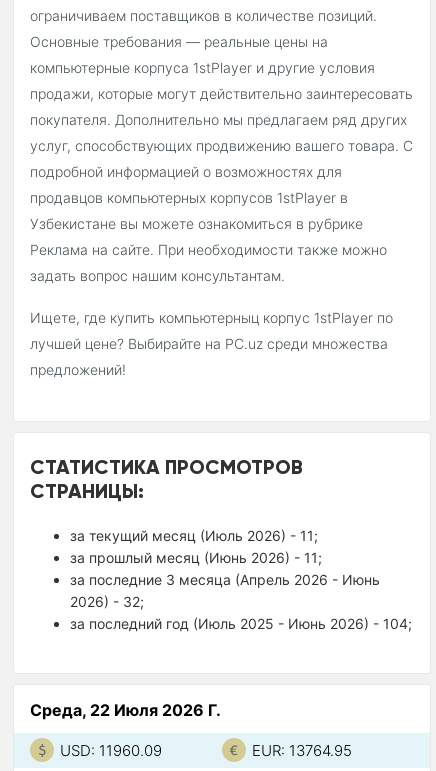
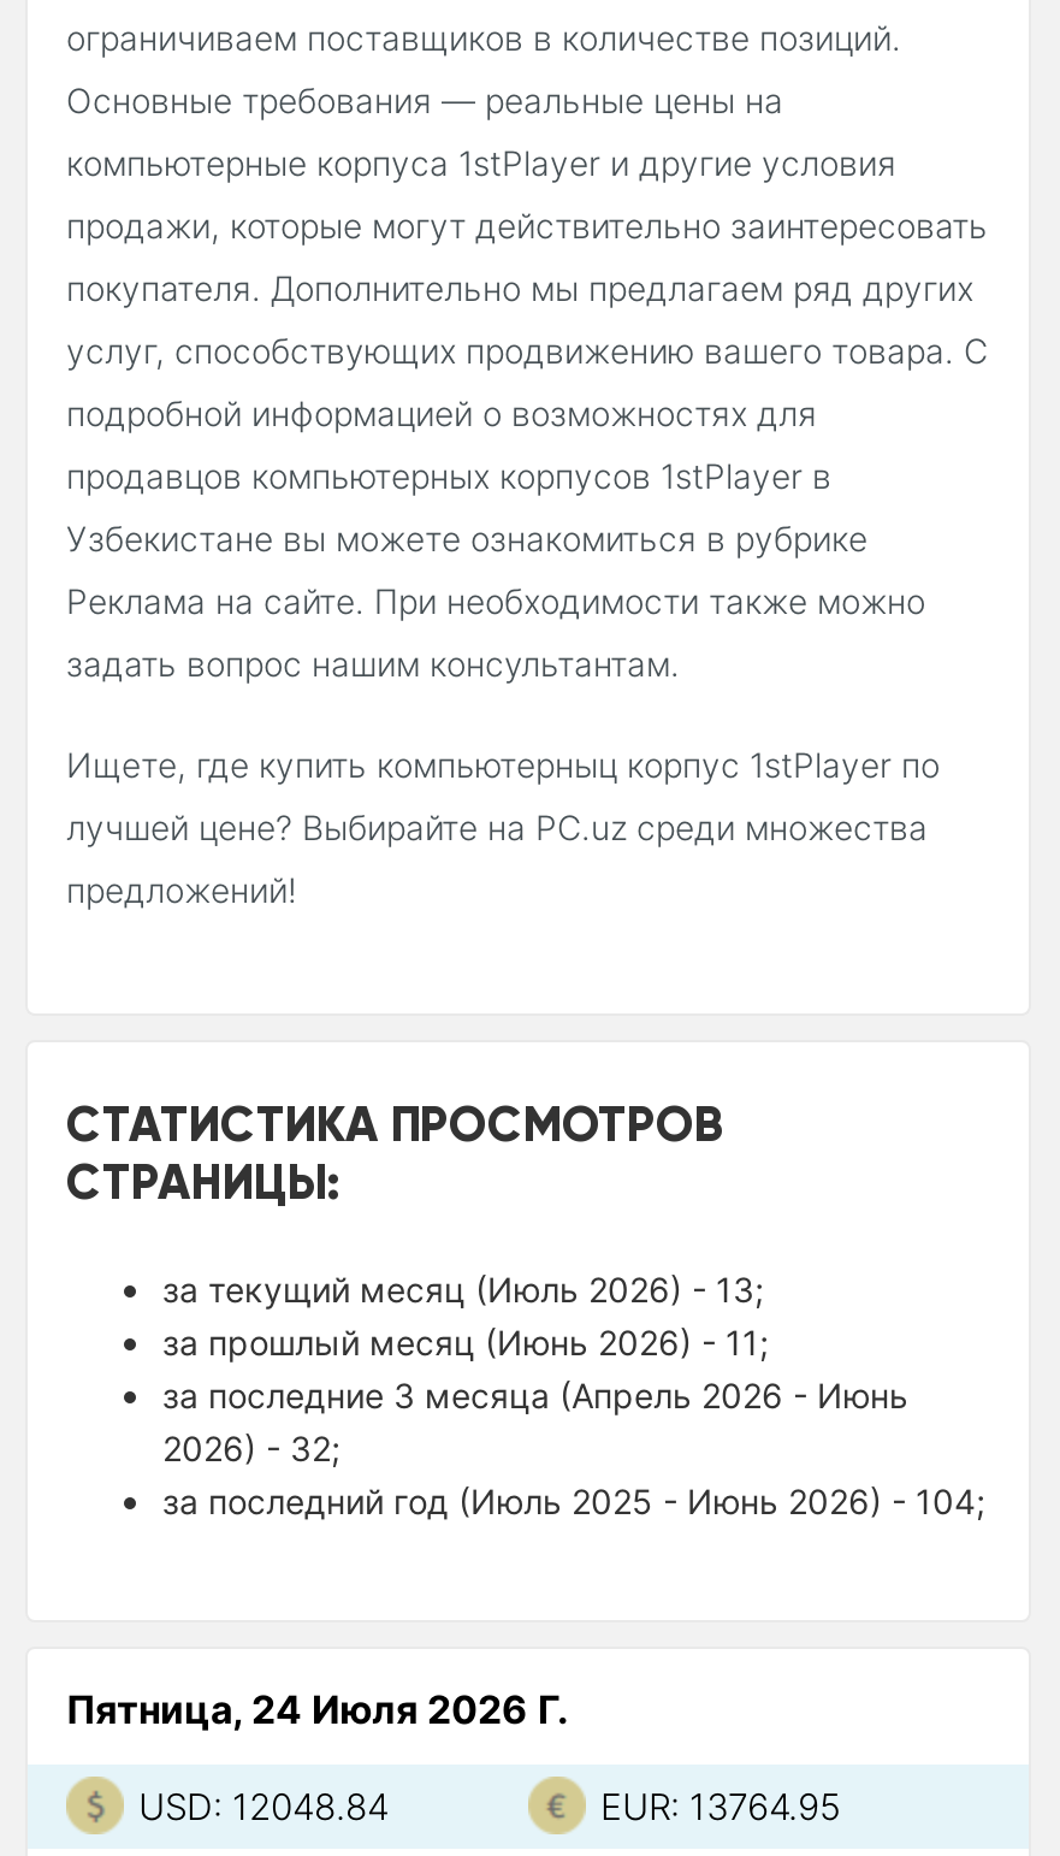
[70,527,318,544] за текущий месяц (Июль 2026) - 11; -> [162,1268,764,1309] за текущий месяц (Июль 2026) - 13;
[30,700,221,720] Среда, 22 Июля 2026 Г. -> [66,1685,569,1733] Пятница, 24 Июля 2026 Г.
[60,741,162,760] USD: 11960.09 -> [138,1783,389,1829] USD: 12048.84

